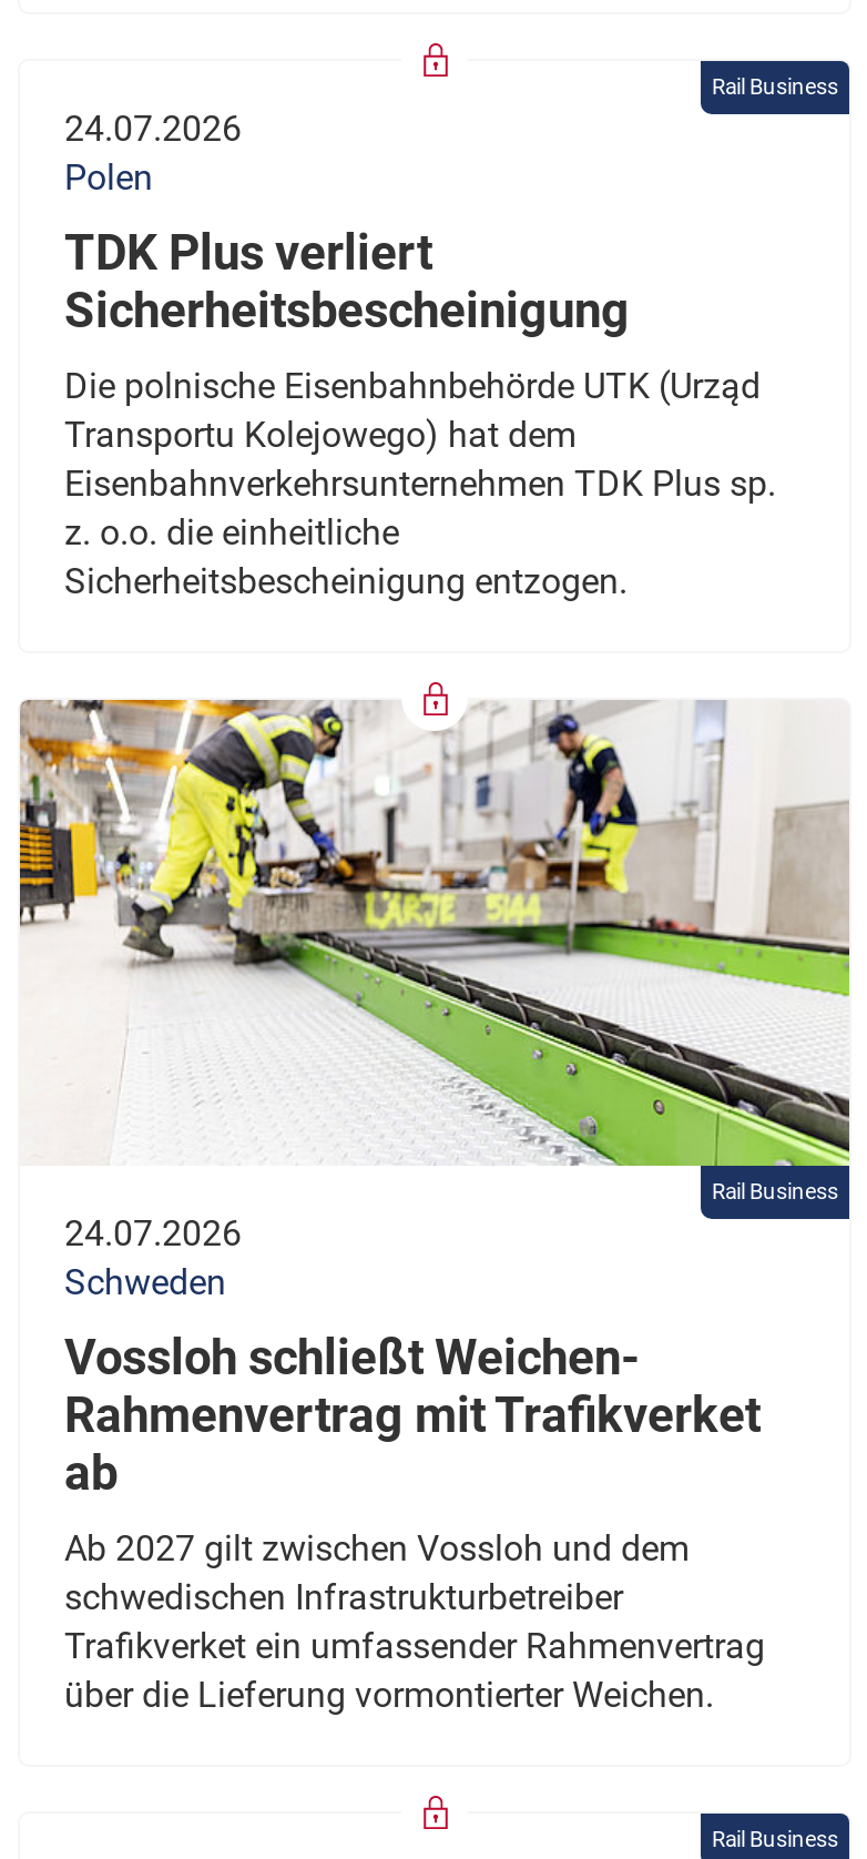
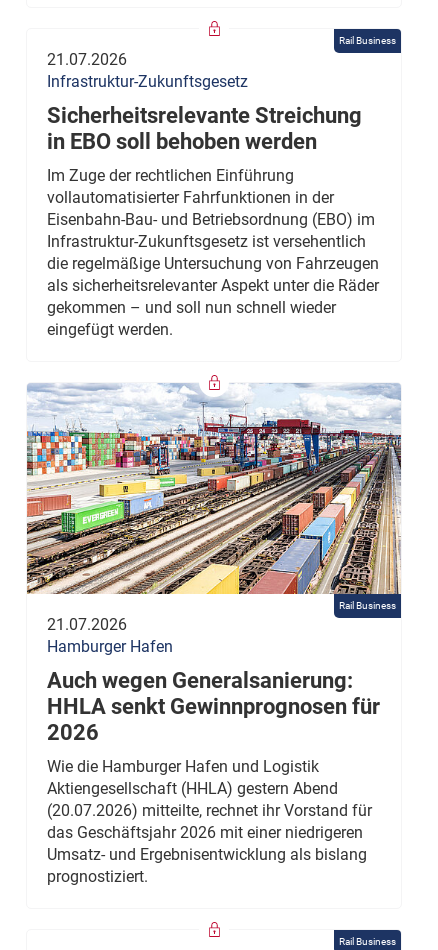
[64,107,242,198] 24.07.2026 | Polen -> [47,50,248,91] 21.07.2026 | Infrastruktur-Zukunftsgesetz
[64,224,630,338] TDK Plus verliert | Sicherheitsbescheinigung -> [47,103,362,154] Sicherheitsrelevante Streichung | in EBO soll behoben werden
[64,364,776,602] Die polnische Eisenbahnbehörde UTK (Urząd | Transportu Kolejowego) hat dem | Eisenbahnverkehrsunternehmen TDK Plus sp. | z. o.o. die einheitliche | Sicherheitsbescheinigung entzogen. -> [47,166,379,339] Im Zuge der rechtlichen Einführung | vollautomatisierter Fahrfunktionen in der | Eisenbahn-Bau- und Betriebsordnung (EBO) im | Infrastruktur-Zukunftsgesetz ist versehentlich | die regelmäßige Untersuchung von Fahrzeugen | als sicherheitsrelevanter Aspekt unter die Räder | gekommen – und soll nun schnell wieder | eingefügt werden.
[18,699,851,1303] [image] | 24.07.2026 | Schweden -> [26,383,401,655] [image] | 21.07.2026 | Hamburger Hafen
[64,1330,761,1501] Vossloh schließt Weichen- | Rahmenvertrag mit Trafikverket | ab -> [47,667,380,744] Auch wegen Generalsanierung: | HHLA senkt Gewinnprognosen für | 2026
[64,1527,765,1716] Ab 2027 gilt zwischen Vossloh und dem | schwedischen Infrastrukturbetreiber | Trafikverket ein umfassender Rahmenvertrag | über die Lieferung vormontierter Weichen. -> [47,756,372,885] Wie die Hamburger Hafen und Logistik | Aktiengesellschaft (HHLA) gestern Abend | (20.07.2026) mitteilte, rechnet ihr Vorstand für | das Geschäftsjahr 2026 mit einer niedrigeren | Umsatz- und Ergebnisentwicklung als bislang | prognostiziert.

